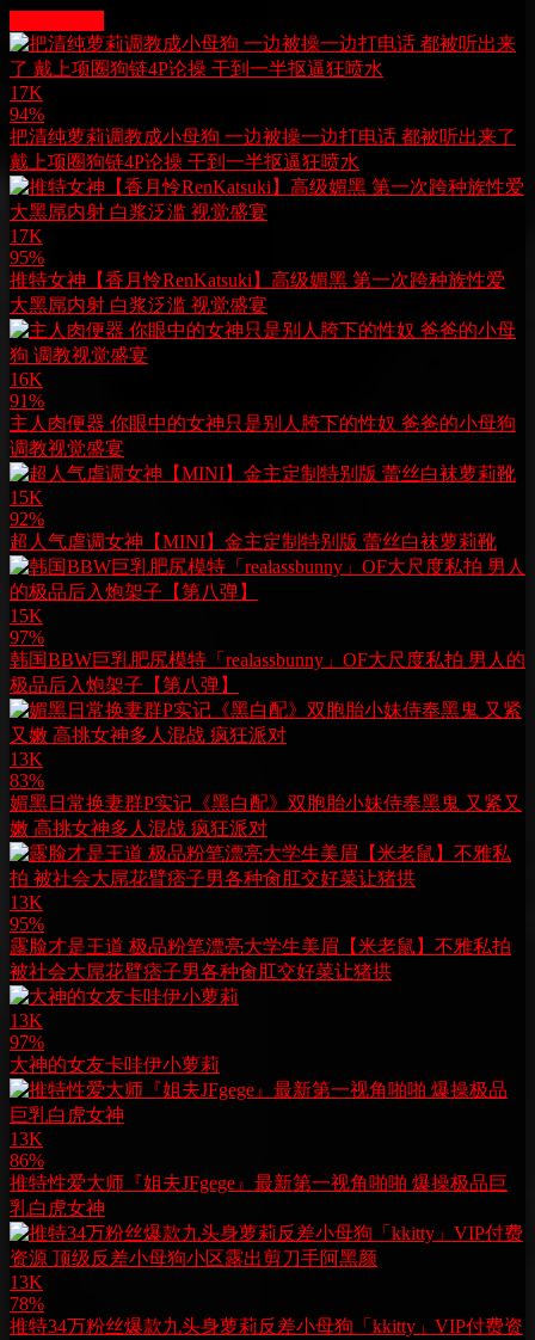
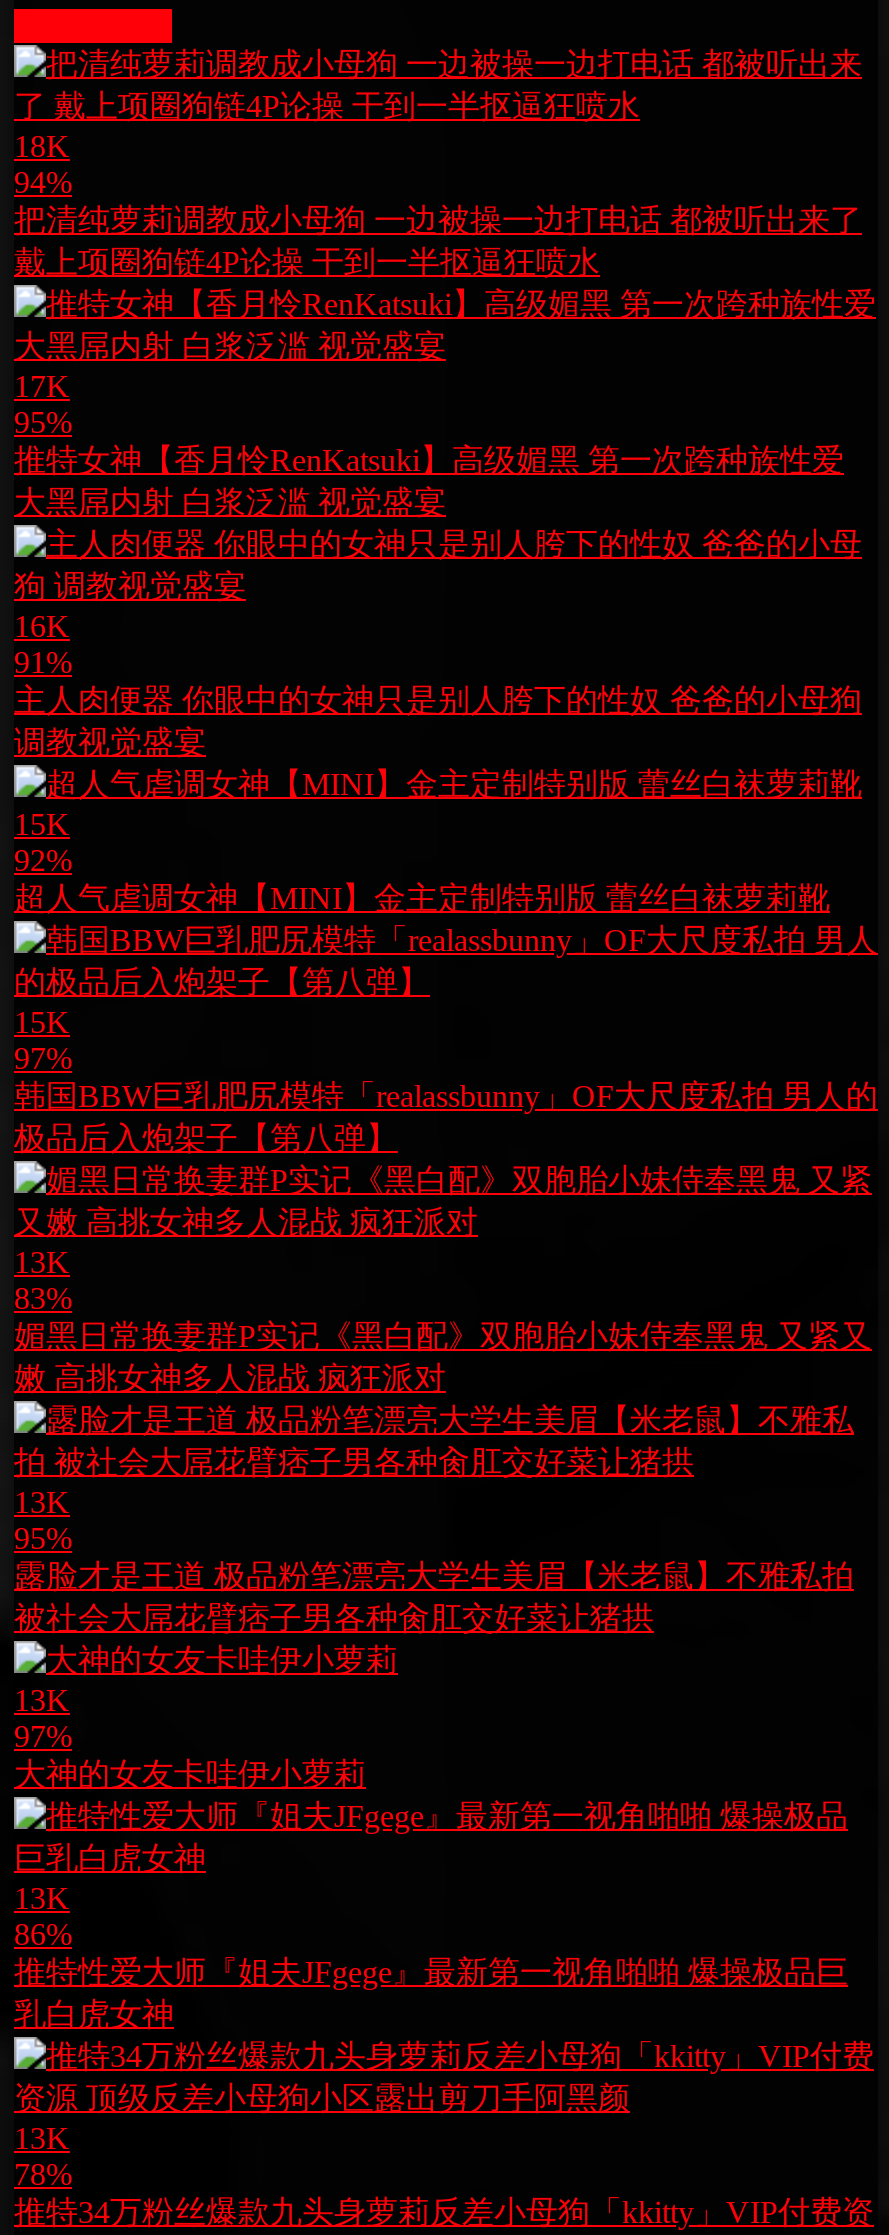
[10,83,43,103] 17K -> [14,129,70,163] 18K

